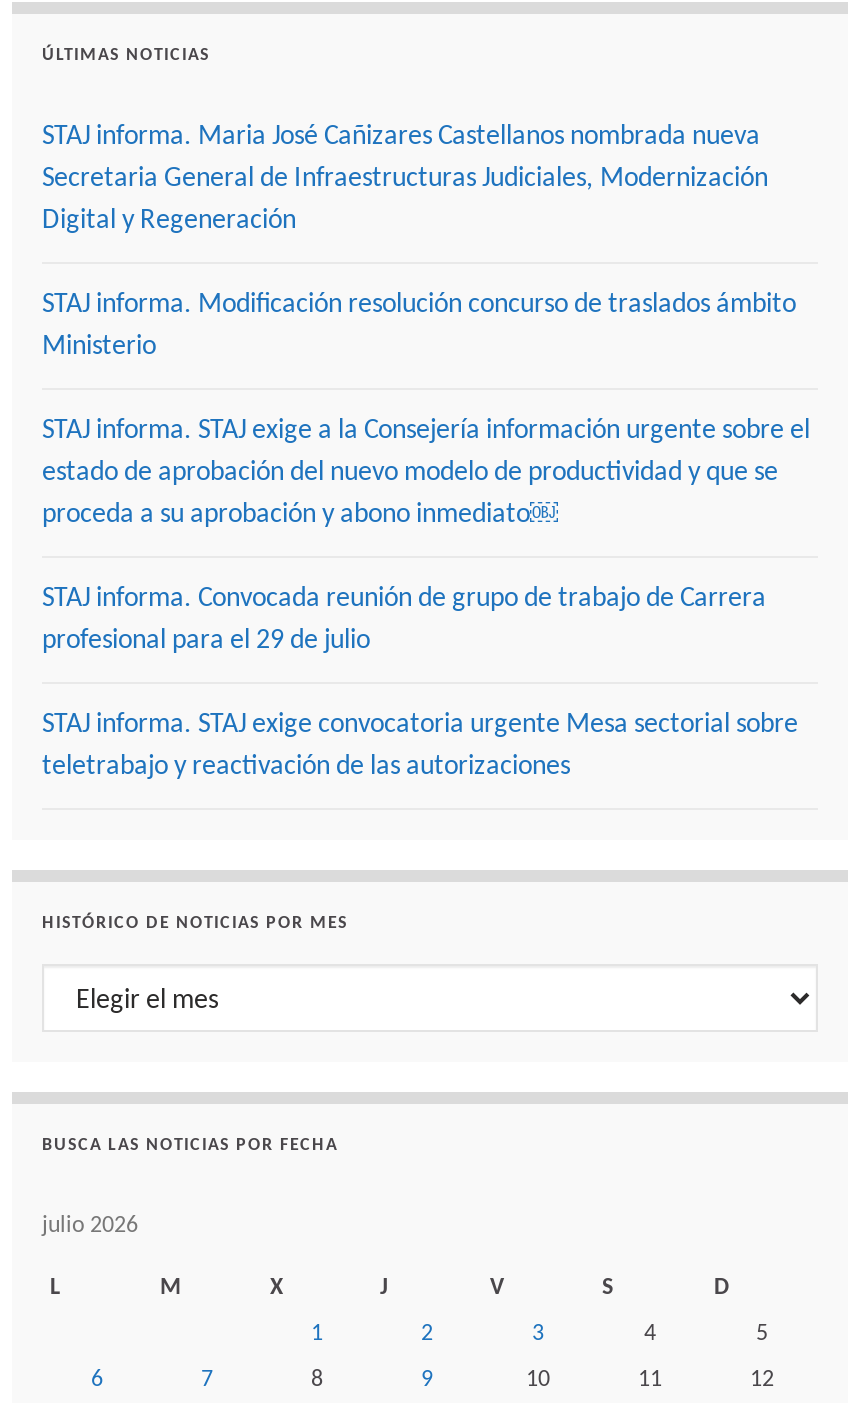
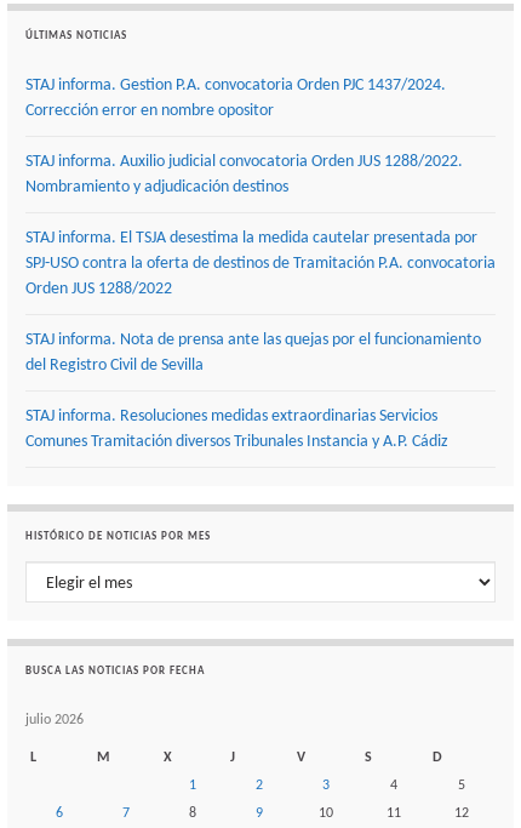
[42,122,768,236] STAJ informa. Maria José Cañizares Castellanos nombrada nueva | Secretaria General de Infraestructuras Judiciales, Modernización | Digital y Regeneración -> [25,77,446,121] STAJ informa. Gestion P.A. convocatoria Orden PJC 1437/2024. | Corrección error en nombre opositor
[42,290,796,362] STAJ informa. Modificación resolución concurso de traslados ámbito | Ministerio -> [25,153,463,197] STAJ informa. Auxilio judicial convocatoria Orden JUS 1288/2022. | Nombramiento y adjudicación destinos
[42,416,810,530] STAJ informa. STAJ exige a la Consejería información urgente sobre el | estado de aprobación del nuevo modelo de productividad y que se | proceda a su aprobación y abono inmediato￼ -> [25,230,496,299] STAJ informa. El TSJA desestima la medida cautelar presentada por | SPJ-USO contra la oferta de destinos de Tramitación P.A. convocatoria | Orden JUS 1288/2022
[42,584,766,656] STAJ informa. Convocada reunión de grupo de trabajo de Carrera | profesional para el 29 de julio -> [25,332,481,375] STAJ informa. Nota de prensa ante las quejas por el funcionamiento | del Registro Civil de Sevilla
[42,710,798,782] STAJ informa. STAJ exige convocatoria urgente Mesa sectorial sobre | teletrabajo y reactivación de las autorizaciones -> [25,408,448,452] STAJ informa. Resoluciones medidas extraordinarias Servicios | Comunes Tramitación diversos Tribunales Instancia y A.P. Cádiz

